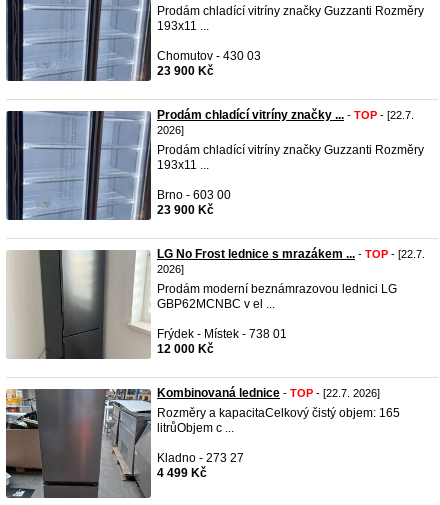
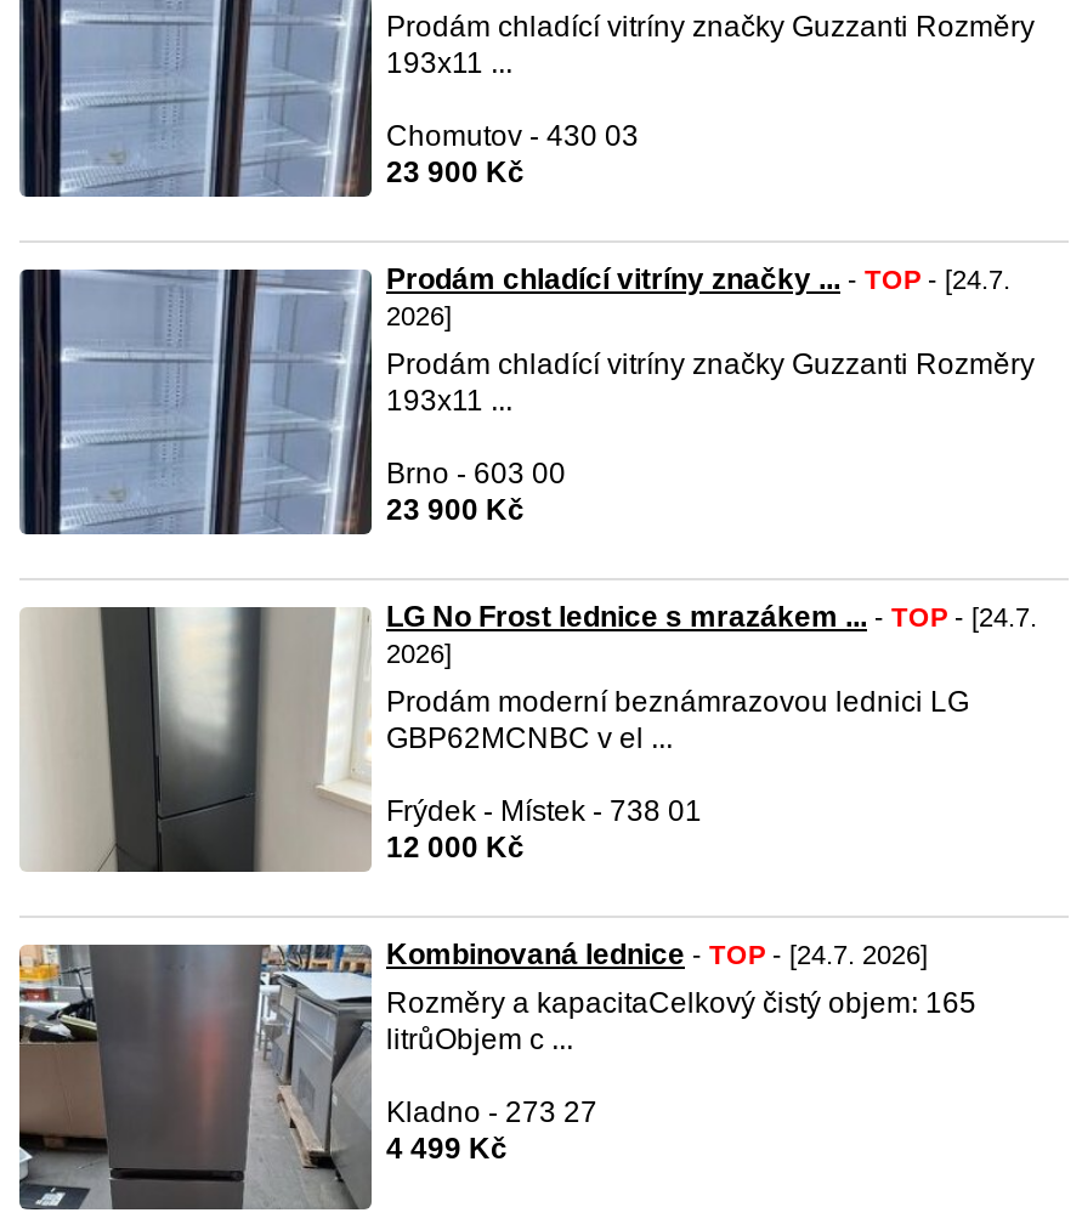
[157,108,414,122] Prodám chladící vitríny značky ... - TOP - [22.7. -> [386,262,1010,296] Prodám chladící vitríny značky ... - TOP - [24.7.
[157,247,425,261] LG No Frost lednice s mrazákem ... - TOP - [22.7. -> [386,600,1037,634] LG No Frost lednice s mrazákem ... - TOP - [24.7.
[157,386,380,400] Kombinovaná lednice - TOP - [22.7. 2026] -> [386,937,928,971] Kombinovaná lednice - TOP - [24.7. 2026]

